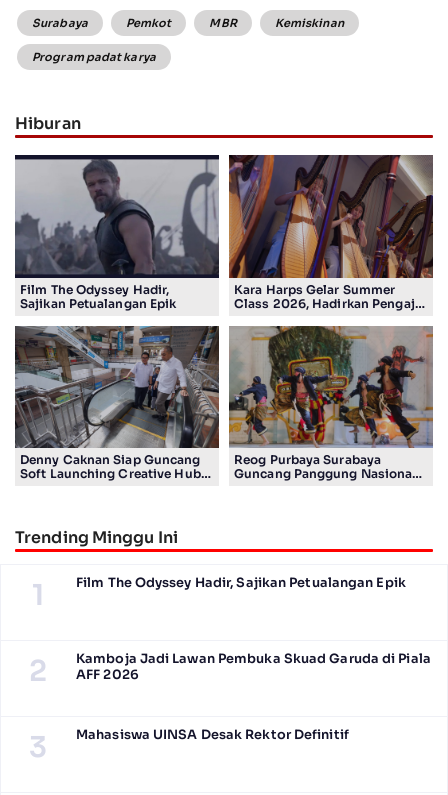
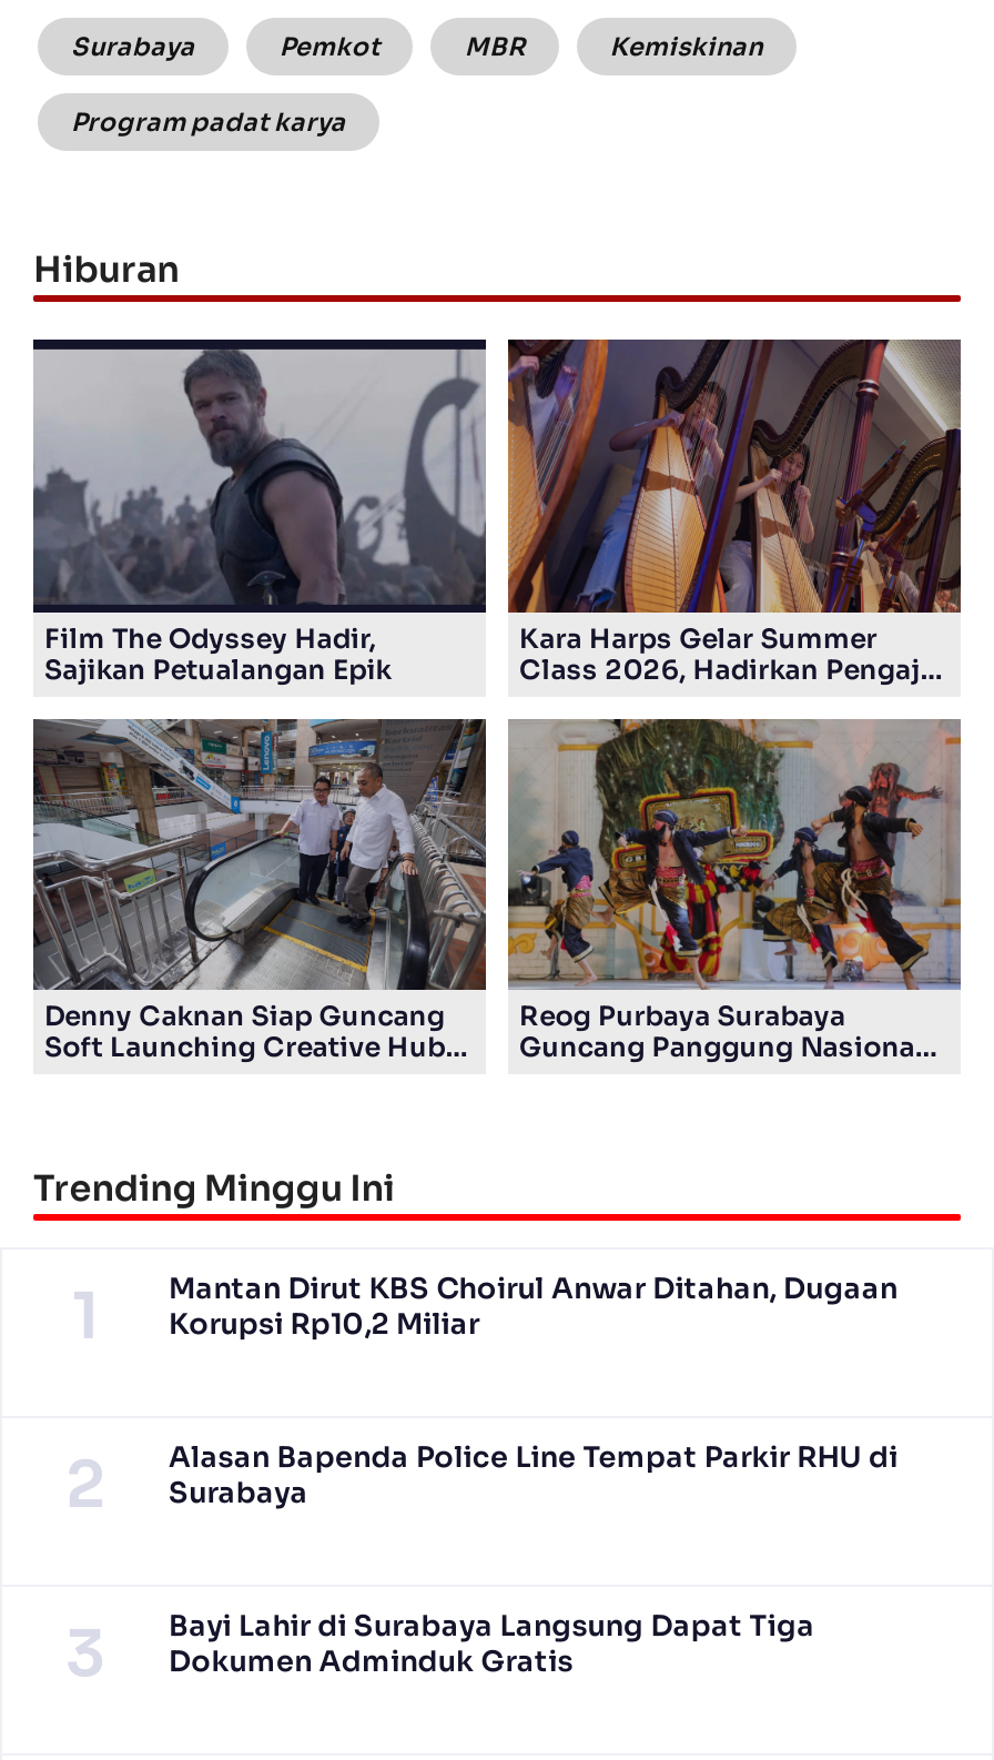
[76,575,406,591] Film The Odyssey Hadir, Sajikan Petualangan Epik -> [169,1272,898,1343] Mantan Dirut KBS Choirul Anwar Ditahan, Dugaan | Korupsi Rp10,2 Miliar
[76,651,431,683] Kamboja Jadi Lawan Pembuka Skuad Garuda di Piala | AFF 2026 -> [169,1440,898,1511] Alasan Bapenda Police Line Tempat Parkir RHU di | Surabaya
[76,727,349,743] Mahasiswa UINSA Desak Rektor Definitif -> [169,1609,815,1680] Bayi Lahir di Surabaya Langsung Dapat Tiga | Dokumen Adminduk Gratis

